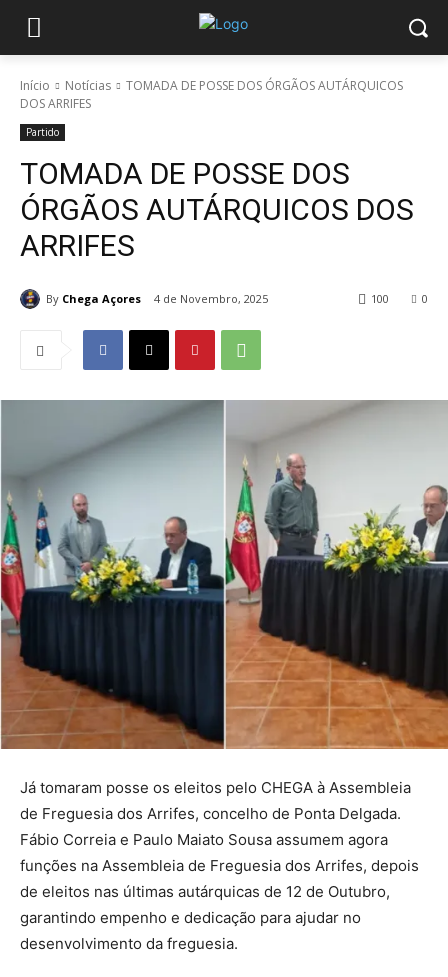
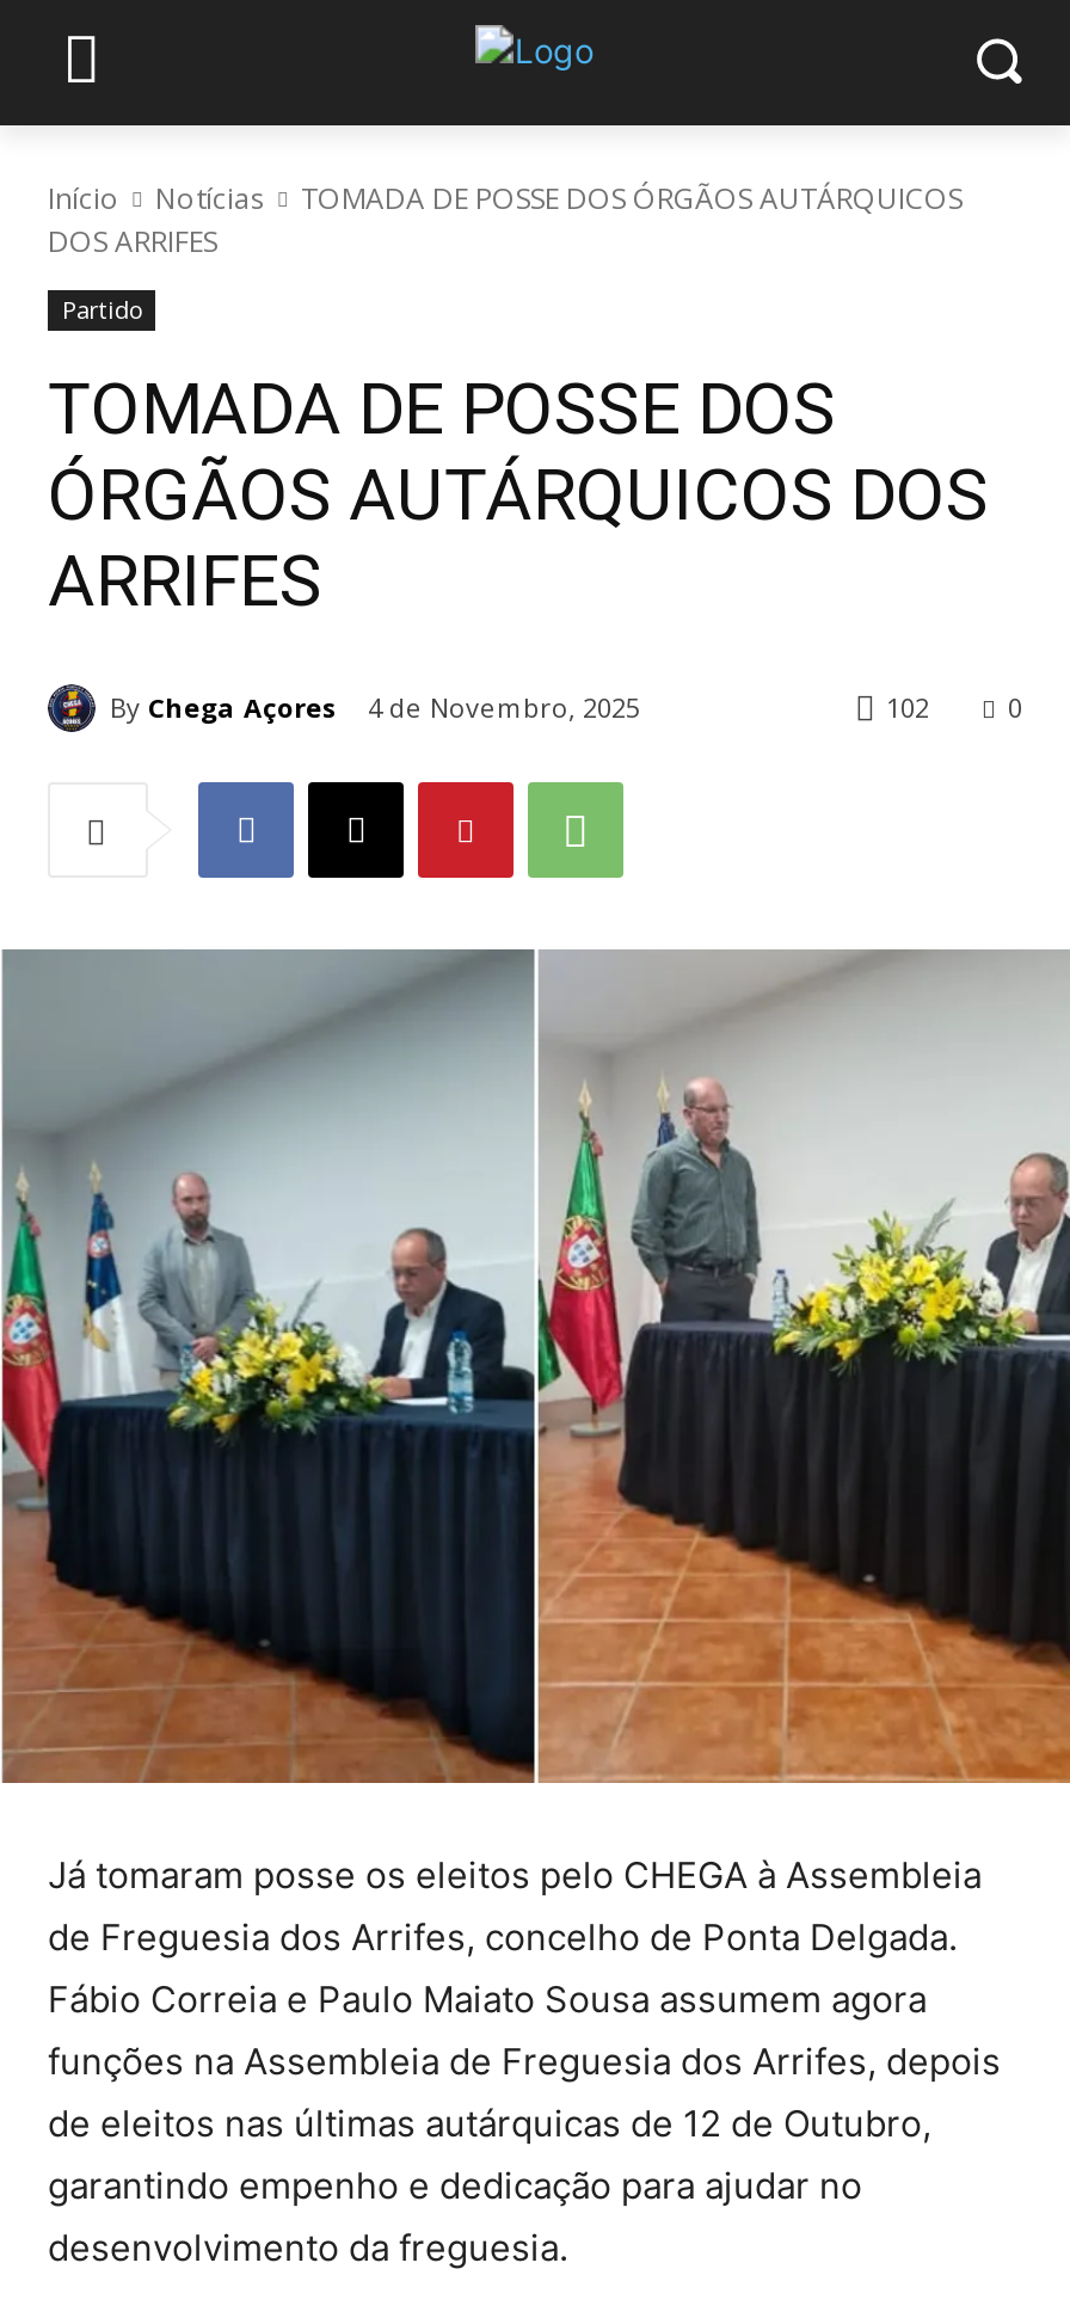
[371,291,389,306] 100 -> [886,689,929,725] 102

